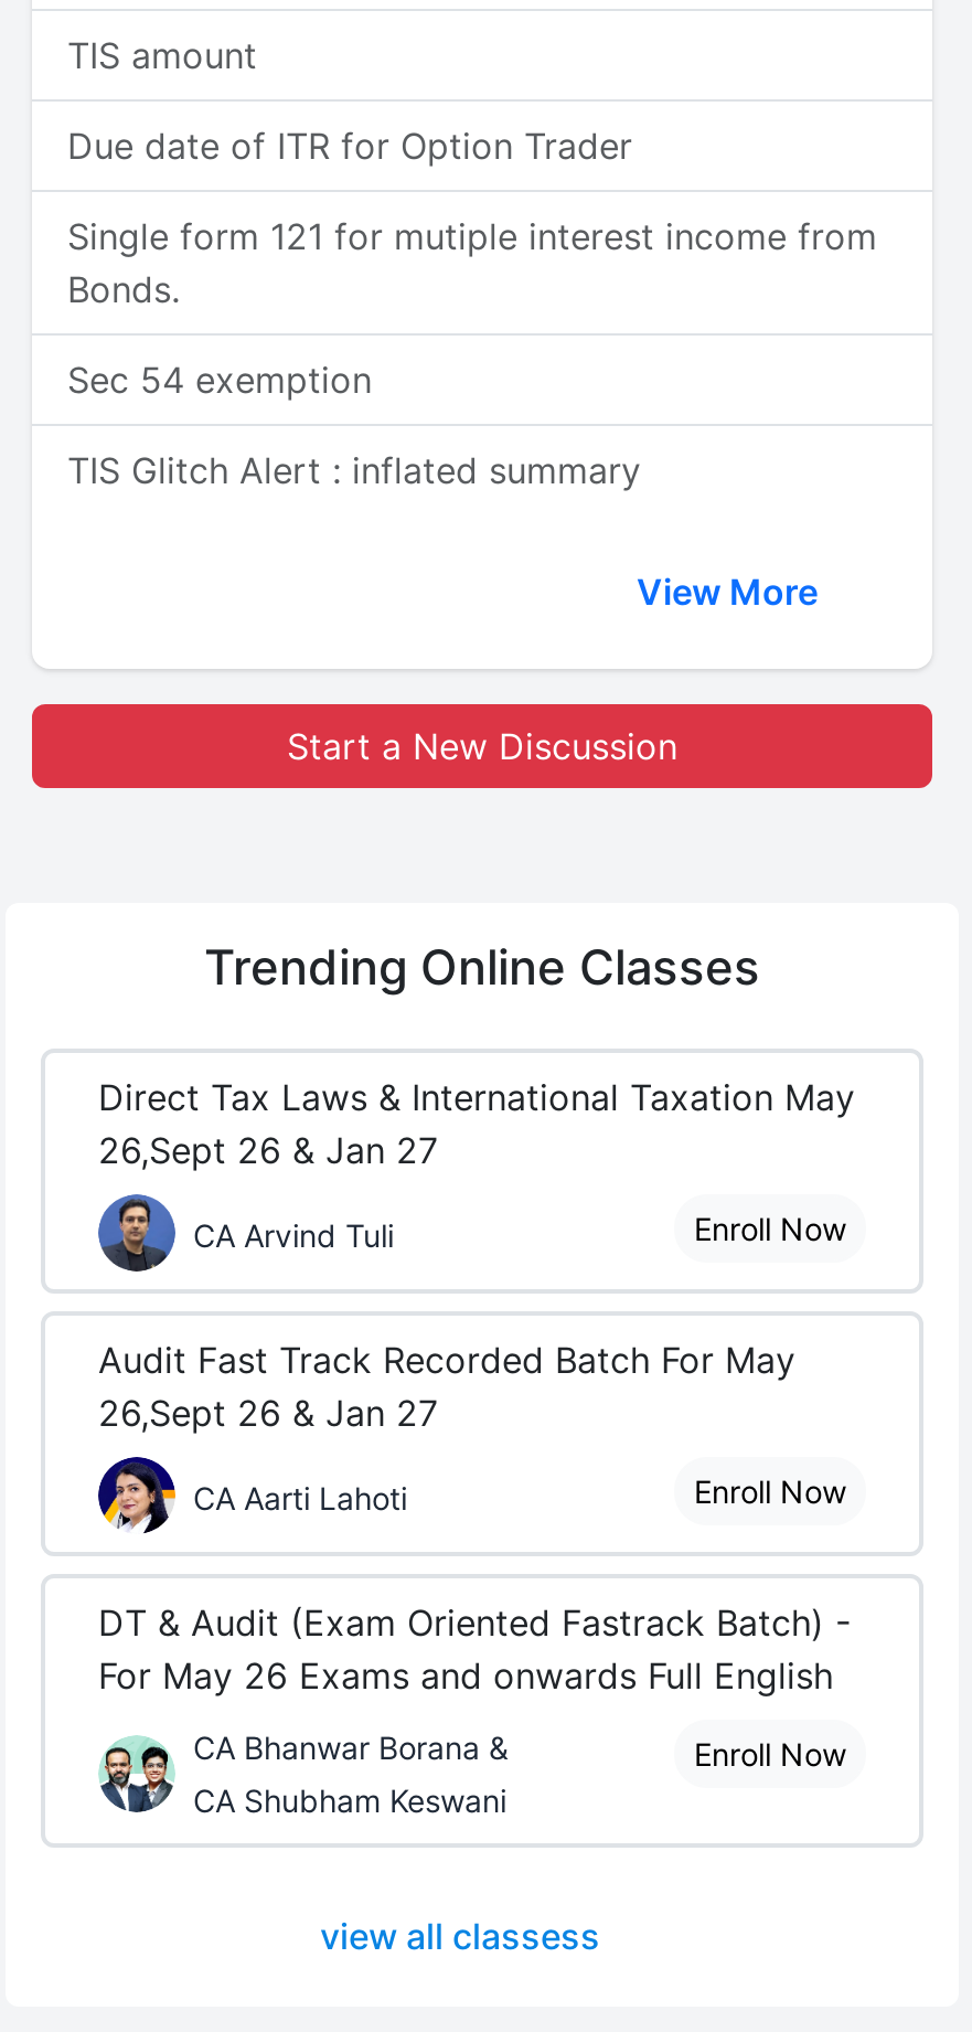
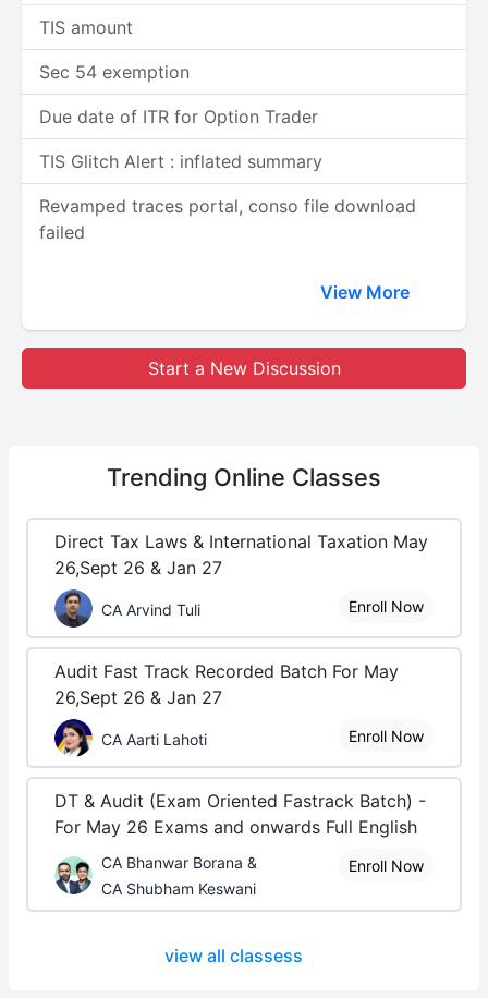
moved [67,124,632,168] -> [39,106,318,127]: Due date of ITR for Option Trader
[67,214,877,311] Single form 121 for mutiple interest income from | Bonds. -> none
moved [67,358,372,402] -> [39,61,190,83]: Sec 54 exemption
moved [67,448,641,492] -> [39,150,322,172]: TIS Glitch Alert : inflated summary
none -> [39,195,416,243] Revamped traces portal, conso file download | failed

